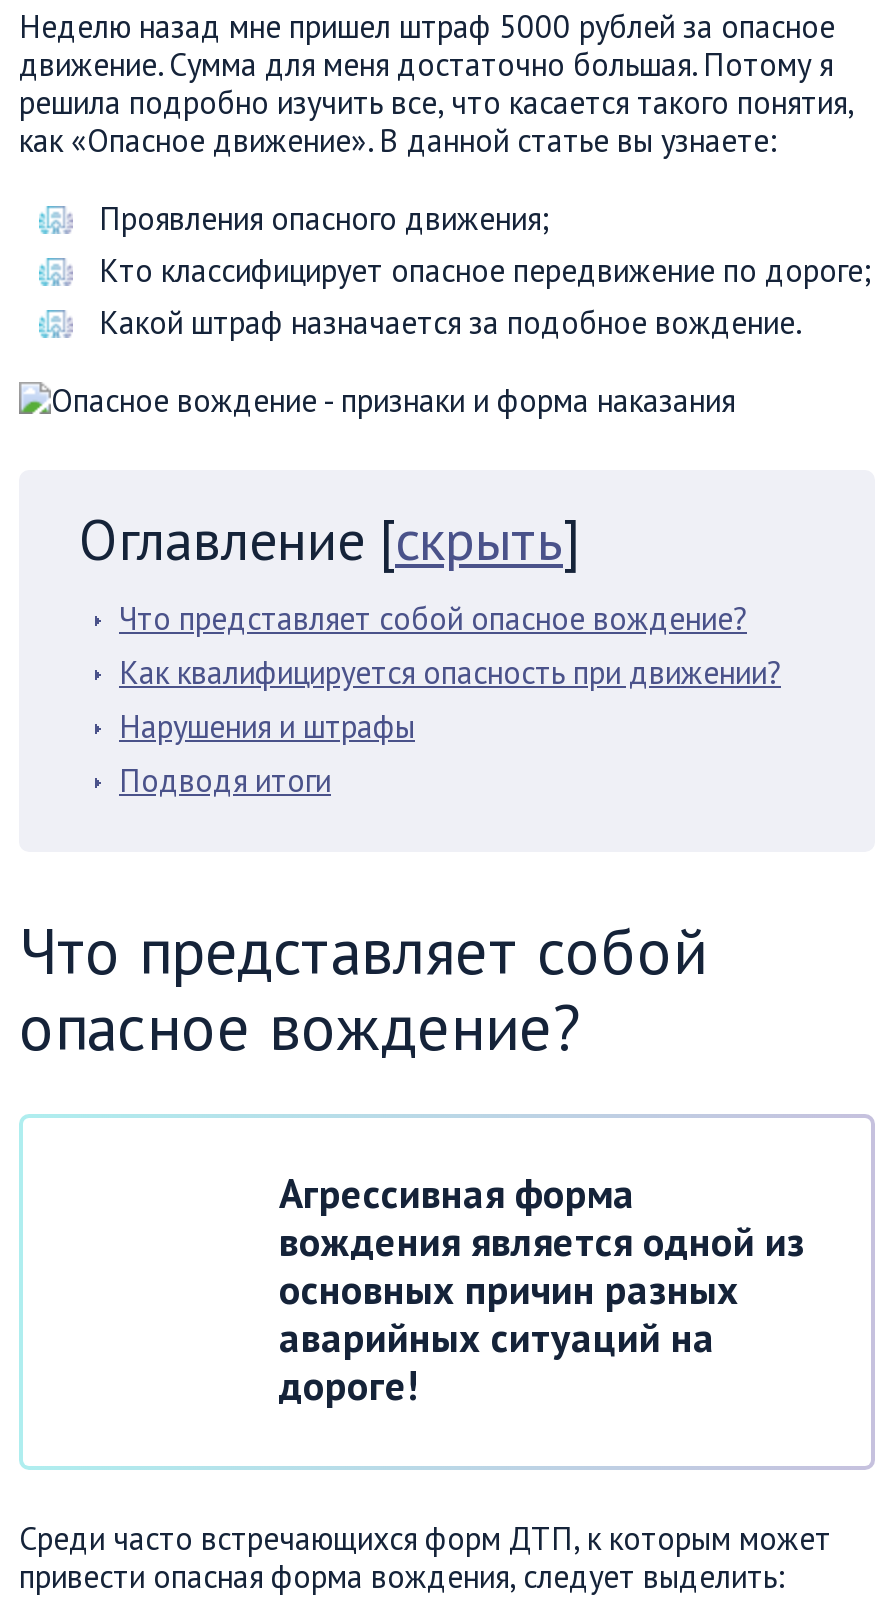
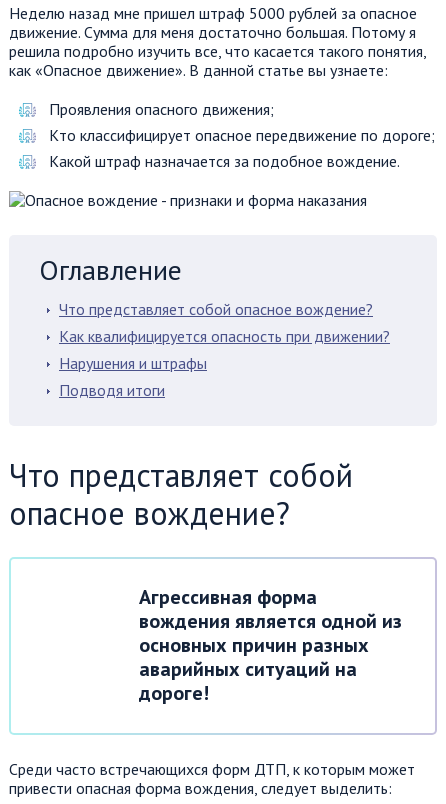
[79,502,581,576] Оглавление [скрыть] -> [39,251,182,288] Оглавление

